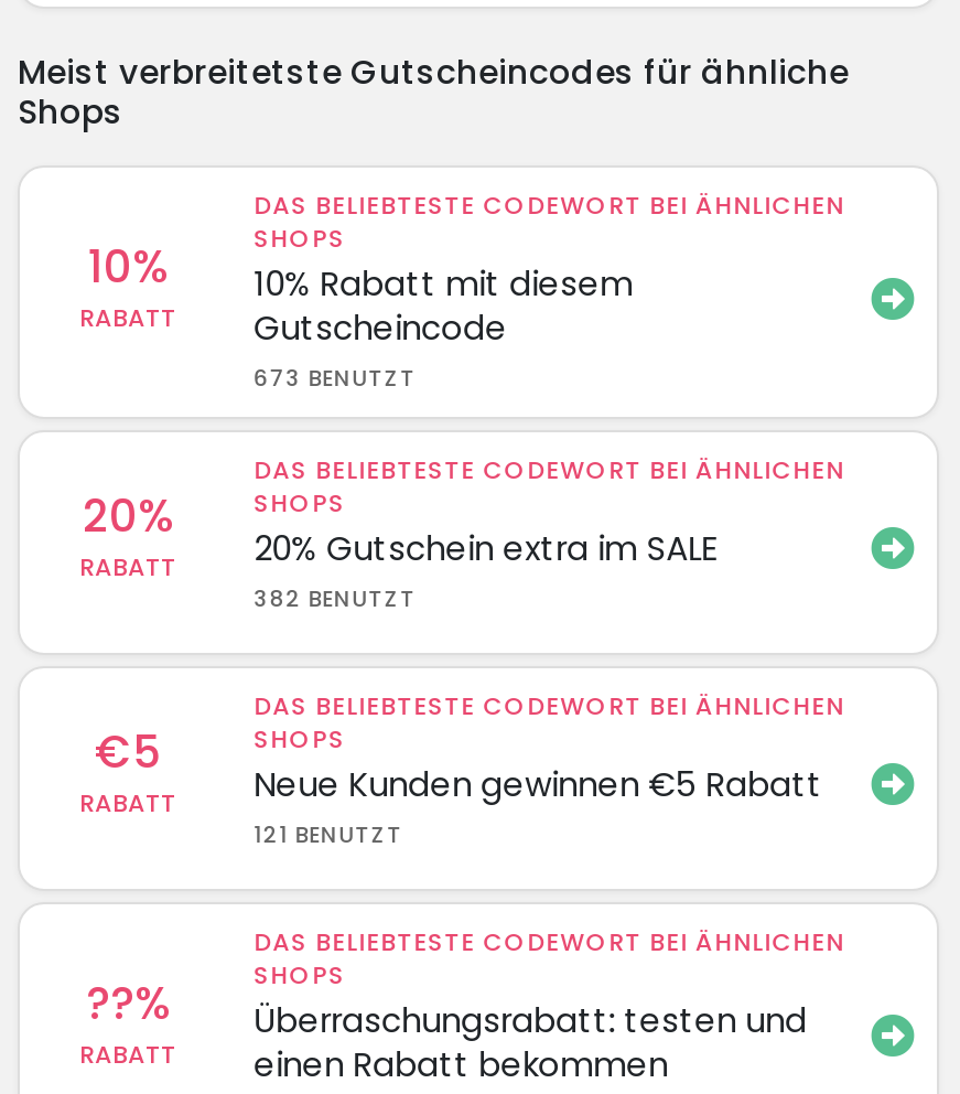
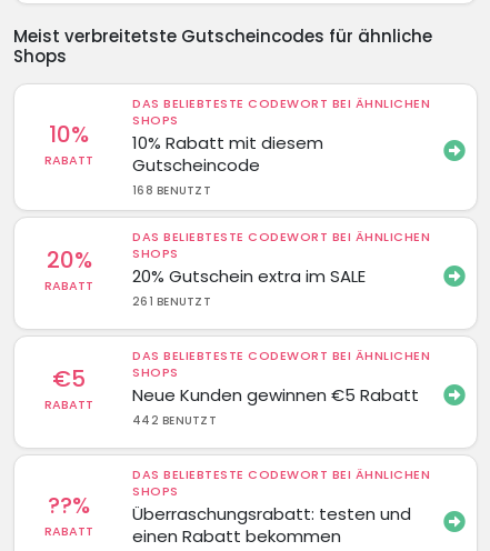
[254,362,416,395] 673 BENUTZT -> [132,182,211,199] 168 BENUTZT
[254,582,416,615] 382 BENUTZT -> [132,293,211,310] 261 BENUTZT
[254,818,403,851] 121 BENUTZT -> [132,412,217,429] 442 BENUTZT

